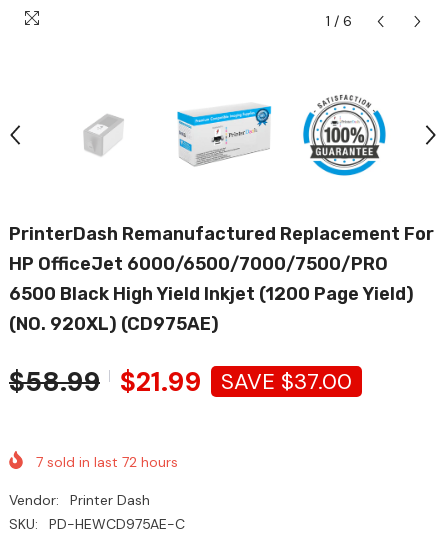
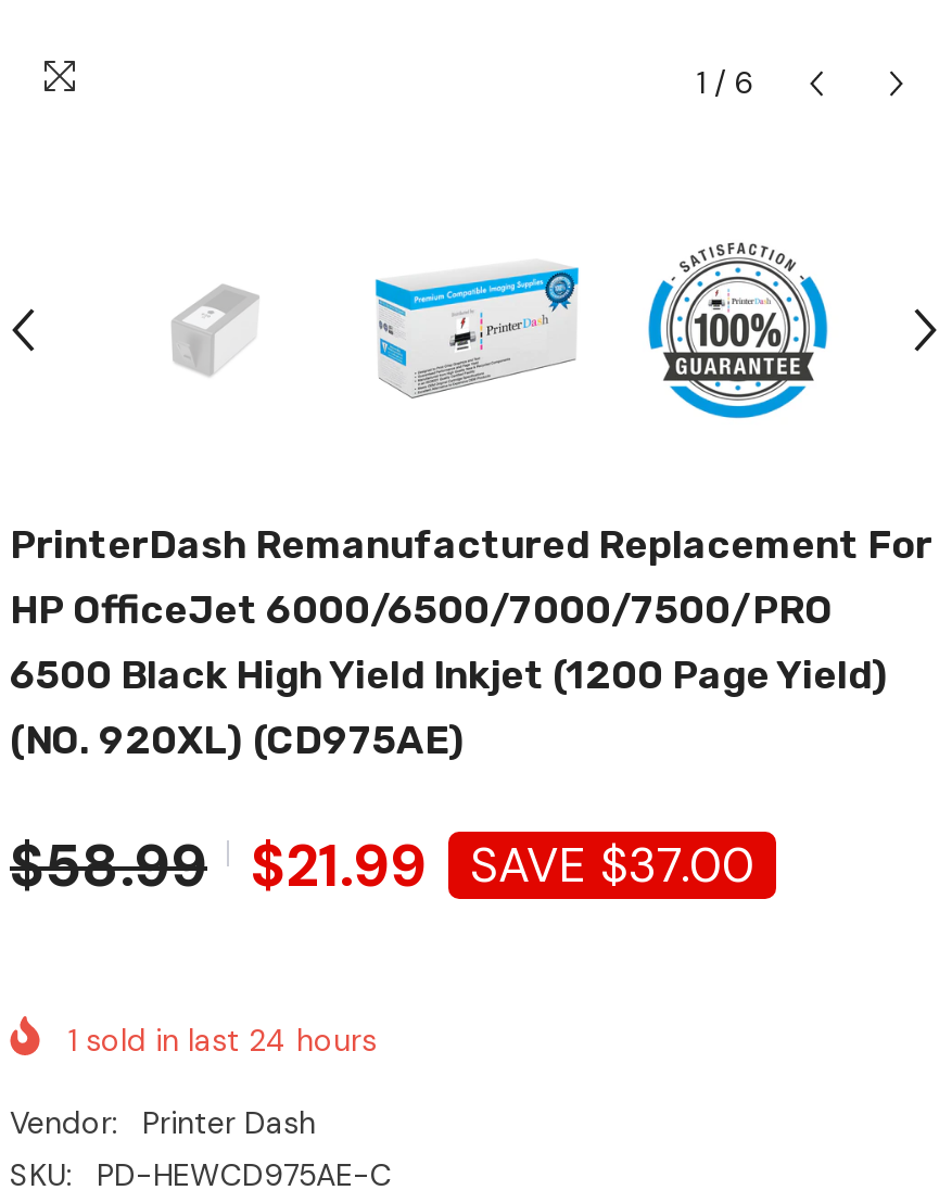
[36,453,178,471] 7 sold in last 72 hours -> [68,1022,377,1061] 1 sold in last 24 hours

